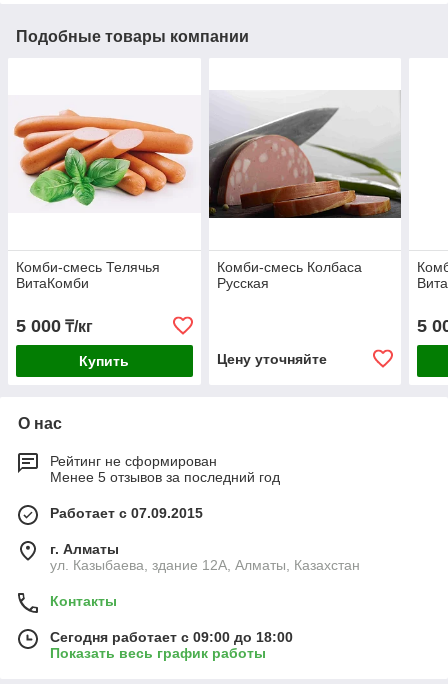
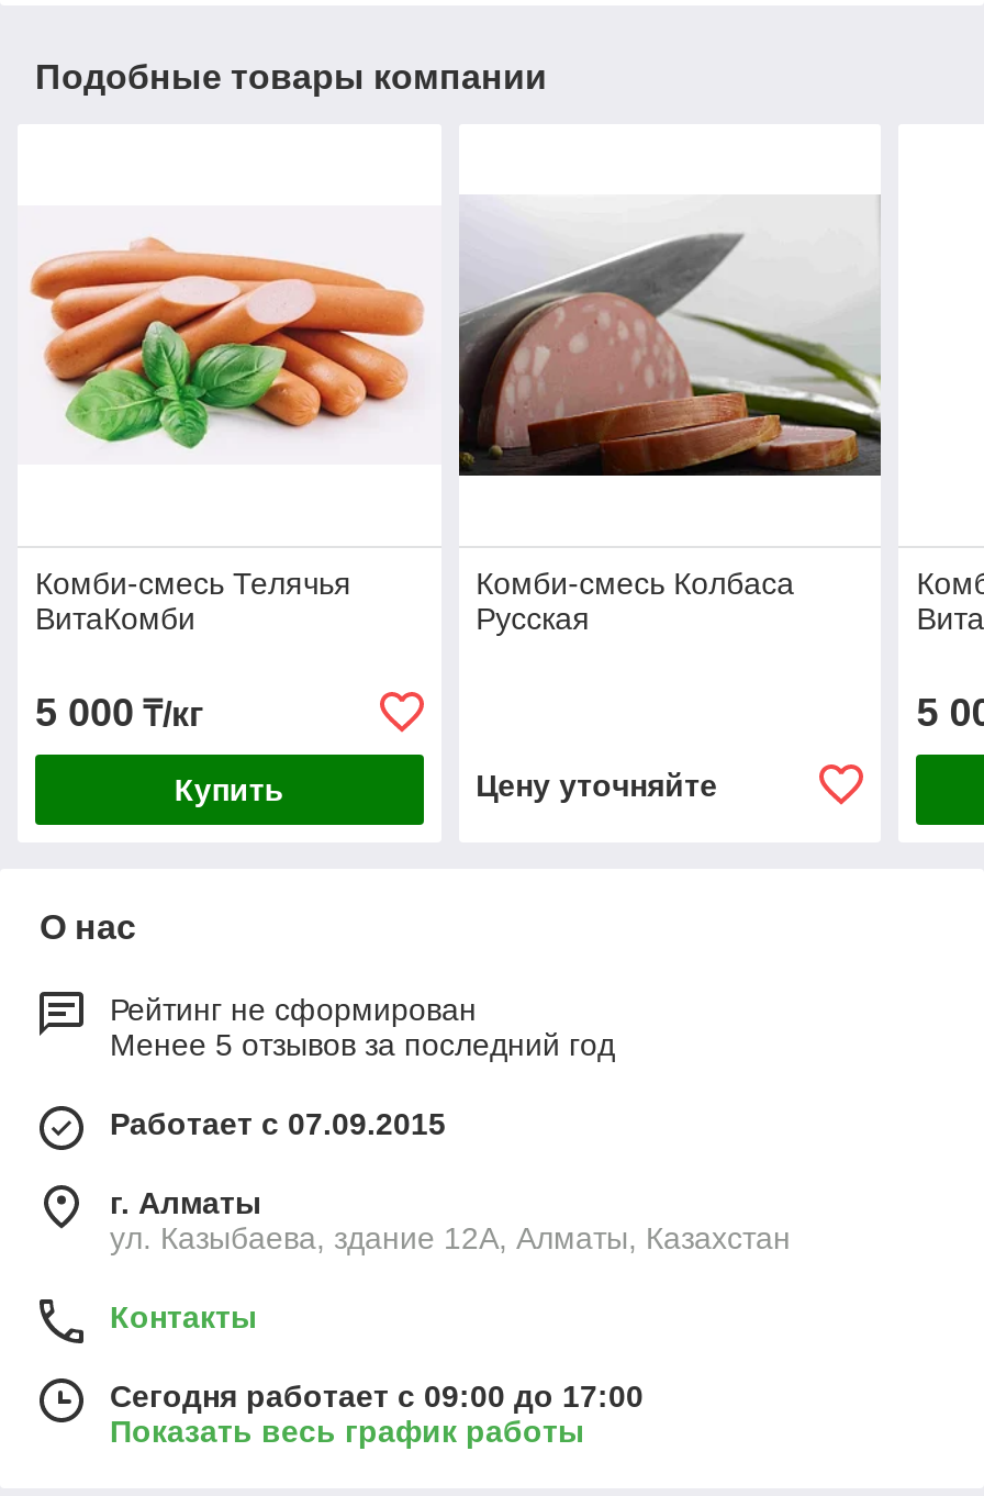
[50,629,293,645] Сегодня работает с 09:00 до 18:00 -> [110,1379,644,1414] Сегодня работает с 09:00 до 17:00

